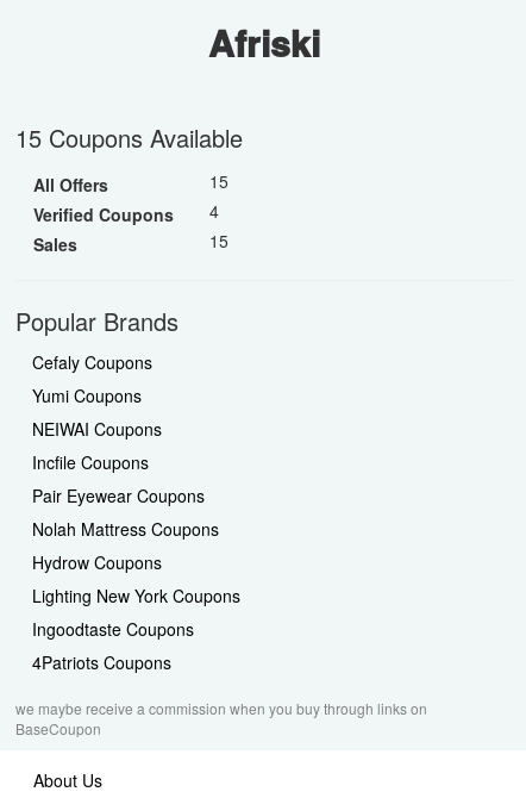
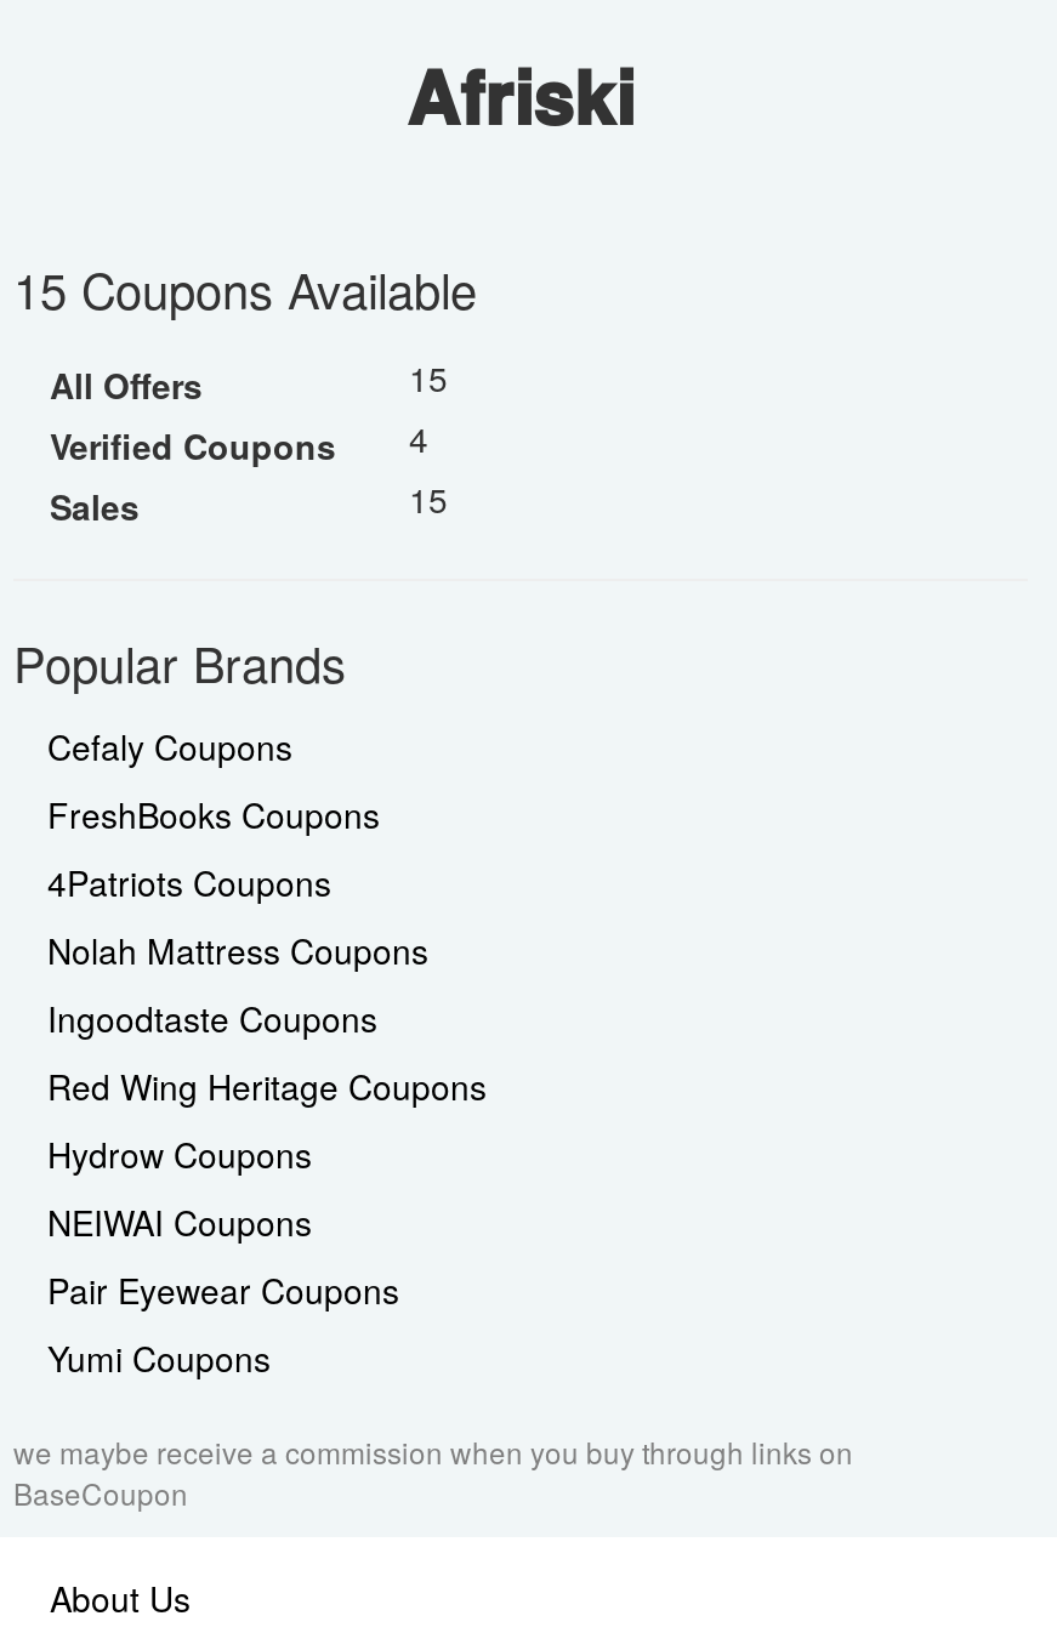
none -> [47,790,487,1110] FreshBooks Coupons | Red Wing Heritage Coupons
moved [32,384,142,407] -> [47,1333,271,1382]: Yumi Coupons
moved [32,417,162,441] -> [47,1197,312,1246]: NEIWAI Coupons
[32,450,240,607] Incfile Coupons | Lighting New York Coupons -> none
moved [32,484,219,574] -> [47,926,428,1314]: Pair Eyewear Coupons | Nolah Mattress Coupons | Hydrow Coupons
moved [32,617,194,674] -> [47,858,377,1042]: Ingoodtaste Coupons | 4Patriots Coupons

